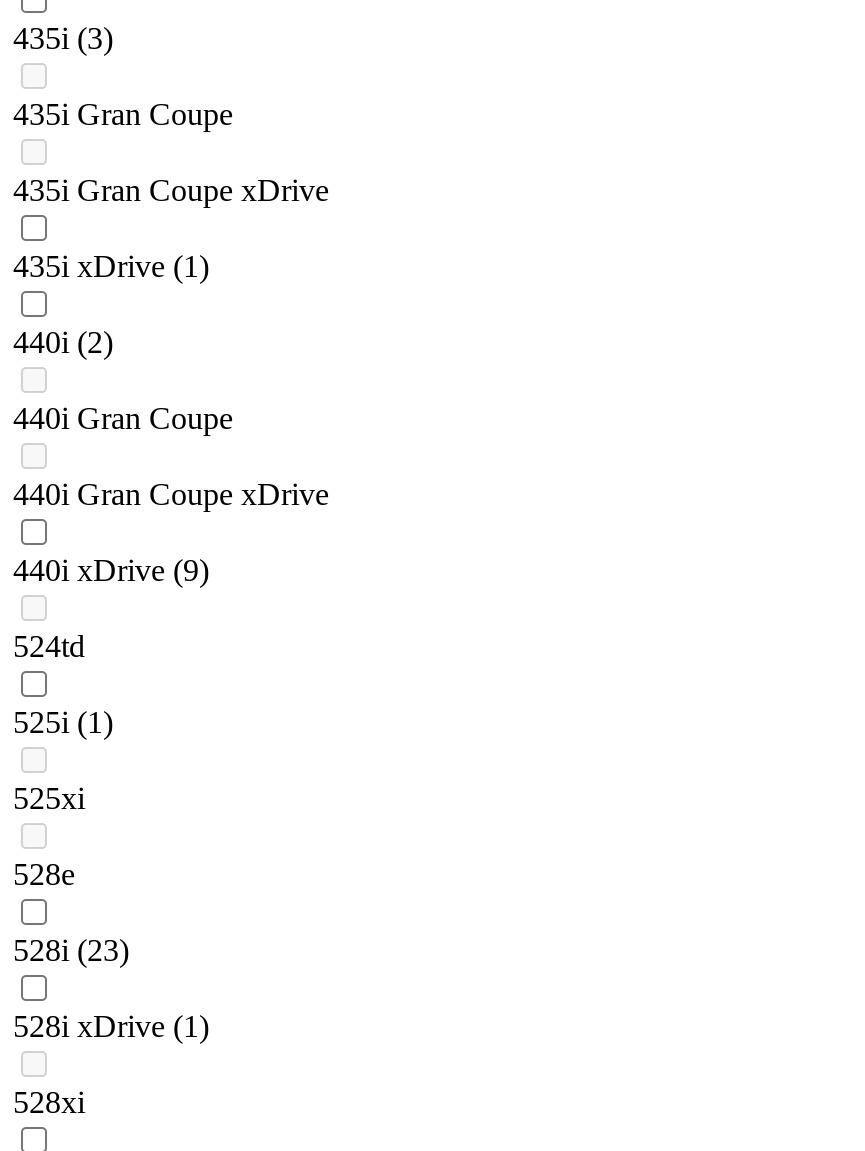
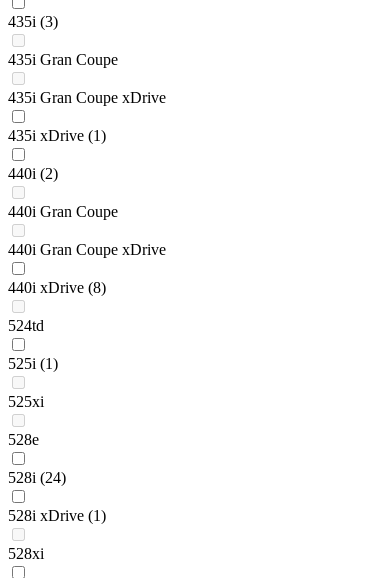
[13,554,209,588] 440i xDrive (9) -> [8,279,106,296] 440i xDrive (8)
[13,934,129,968] 528i (23) -> [8,469,66,486] 528i (24)

